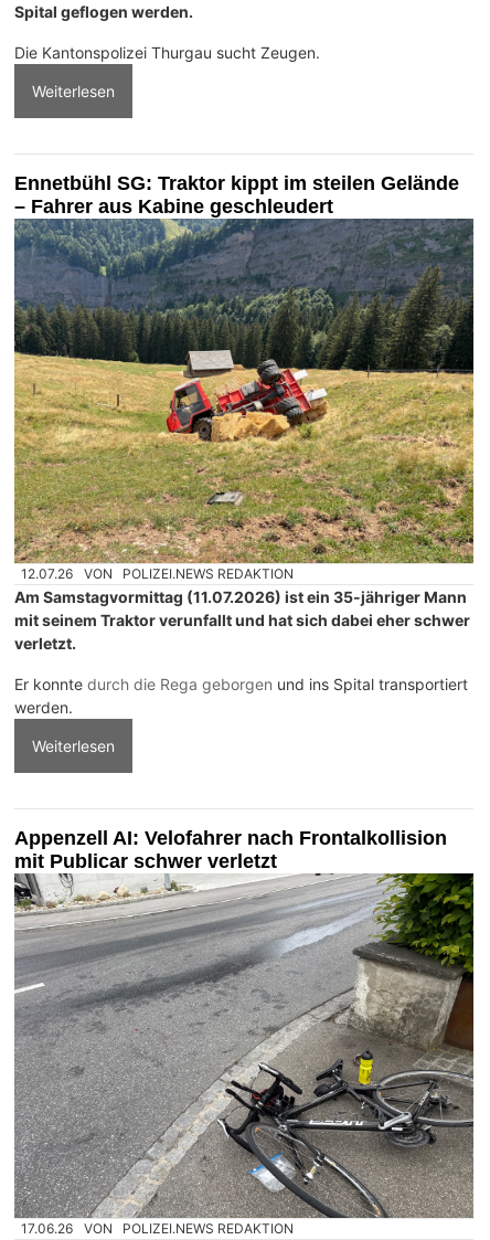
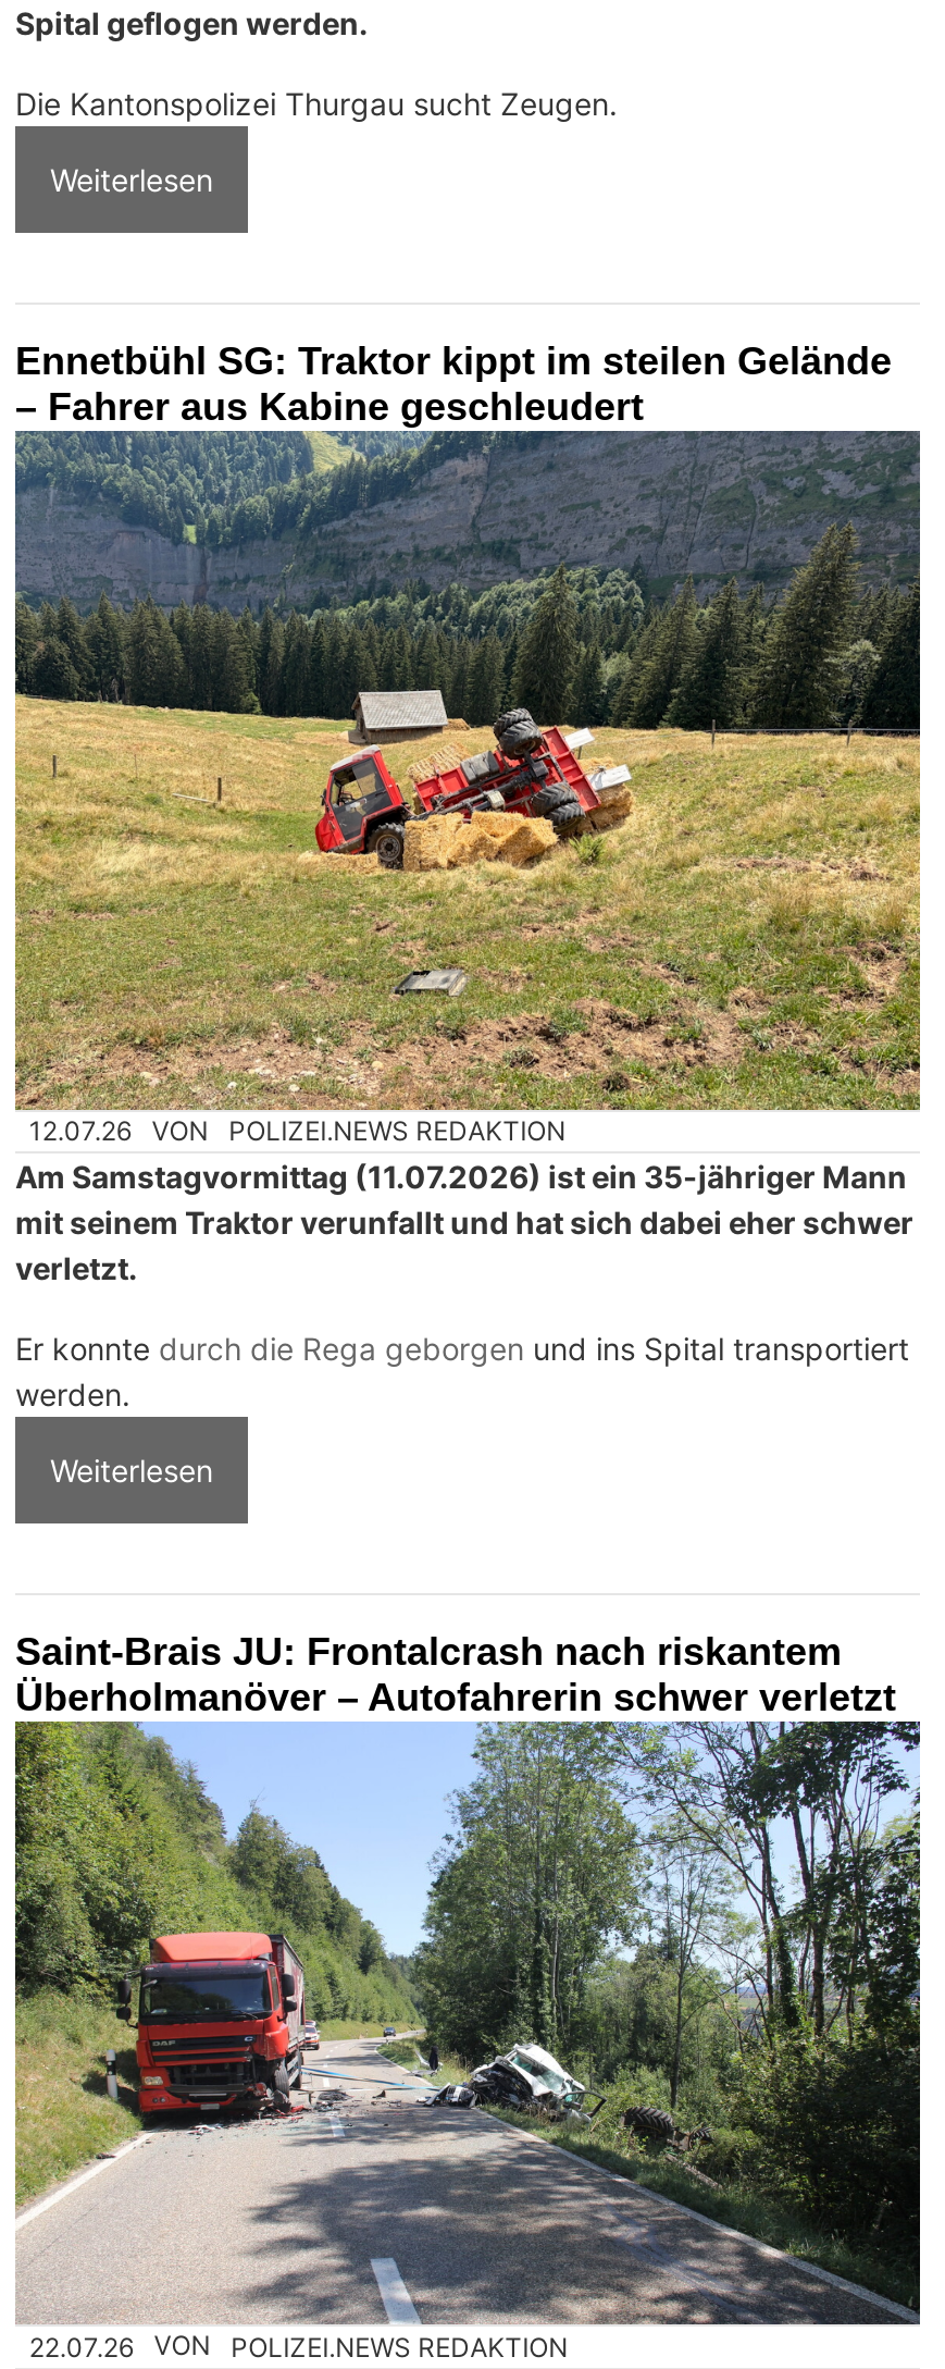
[14,827,447,872] Appenzell AI: Velofahrer nach Frontalkollision | mit Publicar schwer verletzt -> [15,1630,896,1719] Saint-Brais JU: Frontalcrash nach riskantem | Überholmanöver – Autofahrerin schwer verletzt
[14,920,475,1237] [image] | 17.06.26 VON POLIZEI.NEWS REDAKTION -> [15,1737,922,2362] [image] | 22.07.26 VON POLIZEI.NEWS REDAKTION

